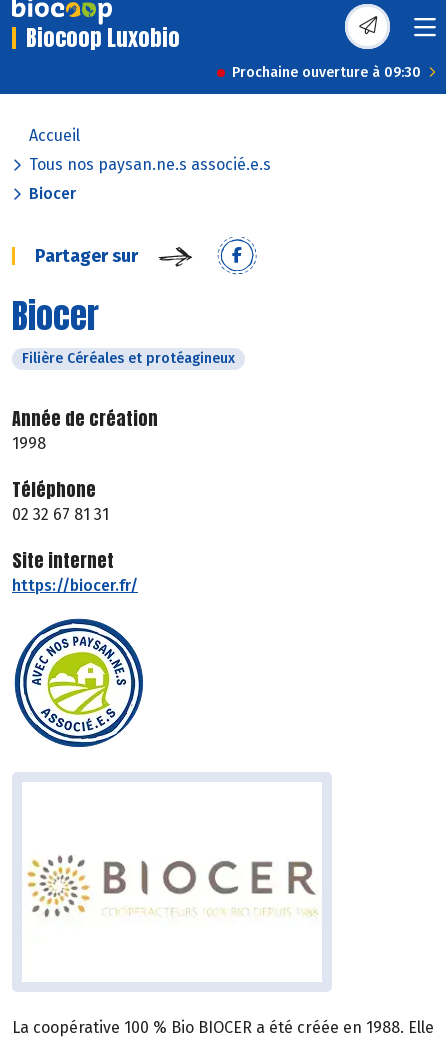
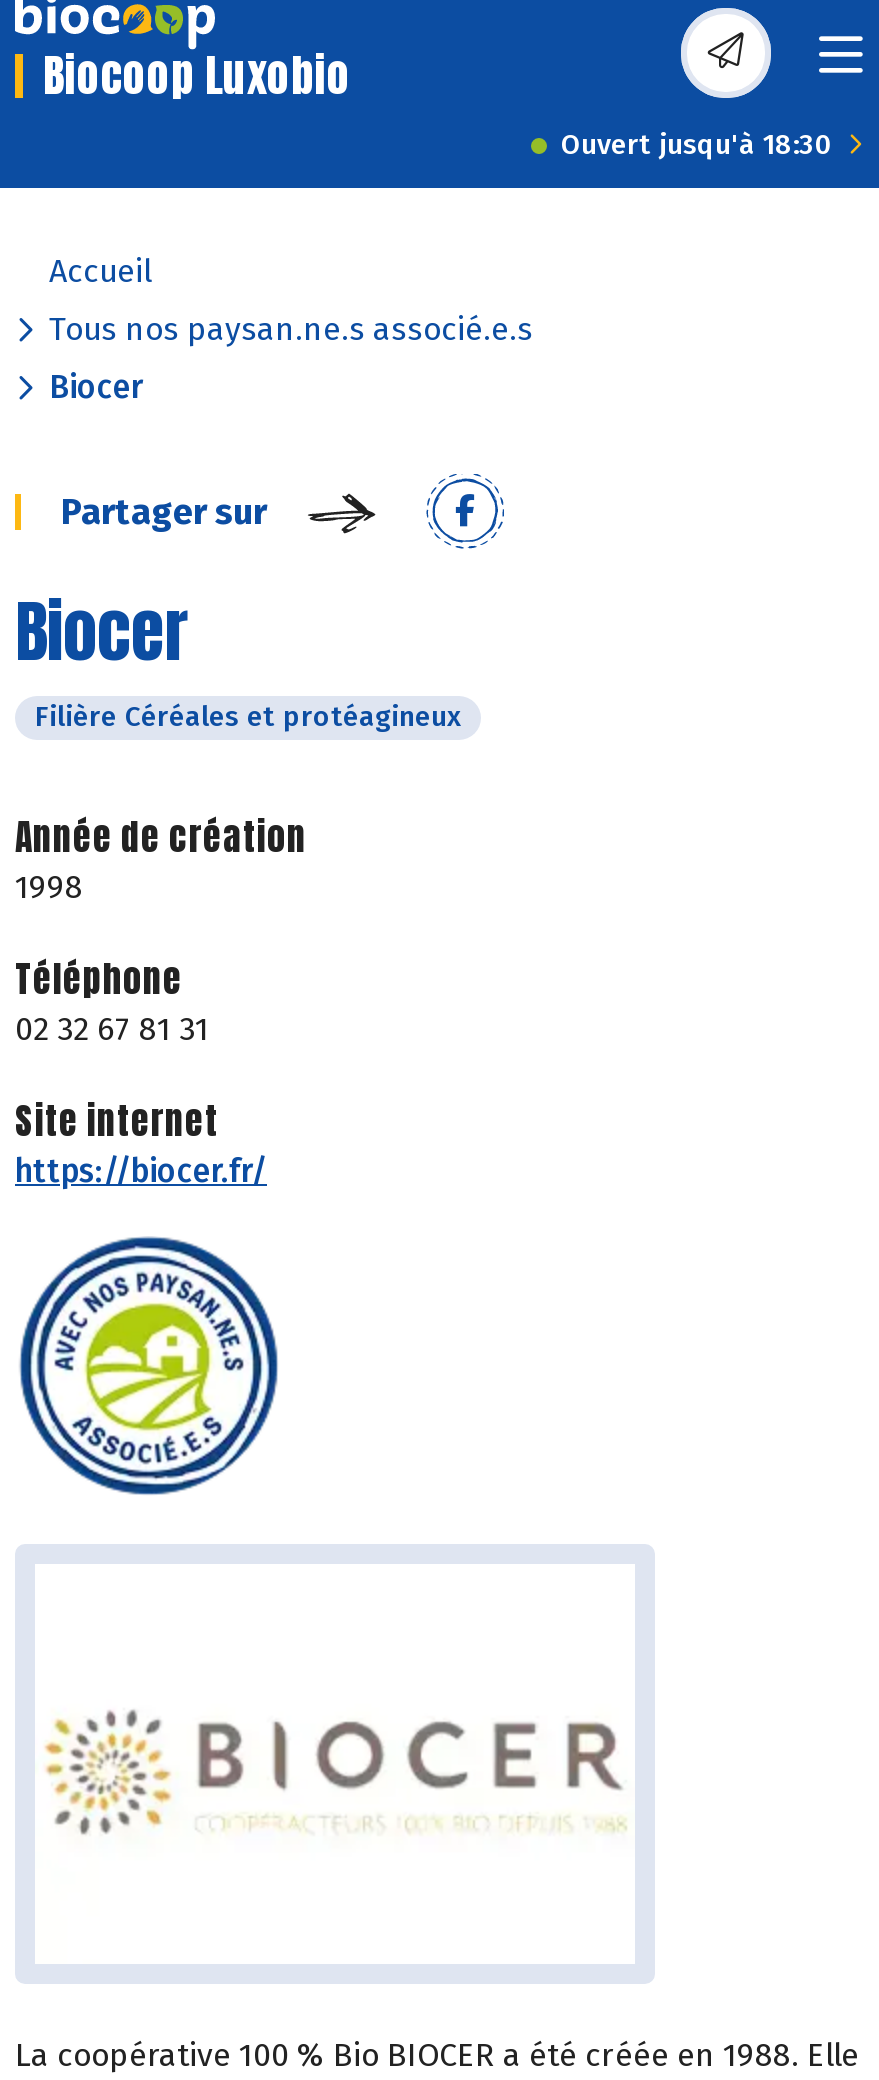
[232,64,421,81] Prochaine ouverture à 09:30 -> [561,128,833,162] Ouvert jusqu'à 18:30

